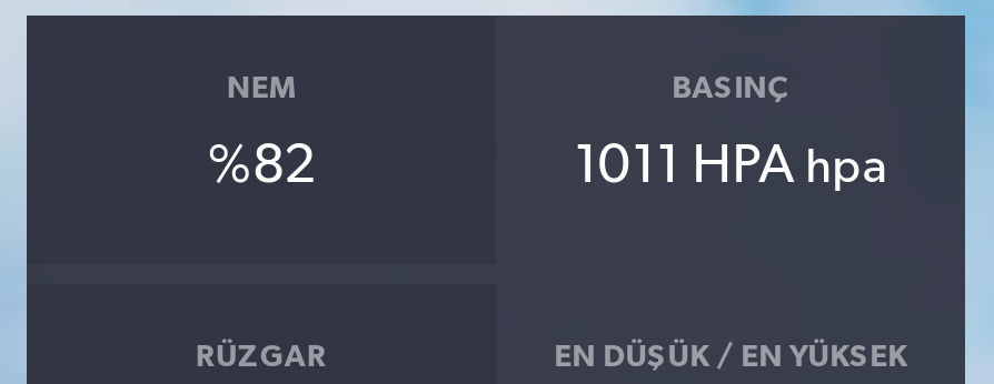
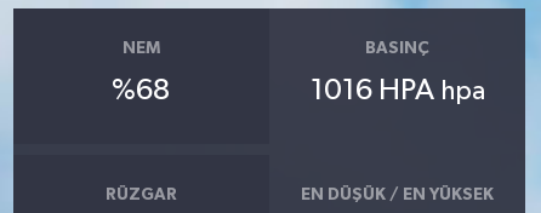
[208,140,314,193] %82 -> [112,76,170,105] %68
[574,140,887,193] 1011 HPA hpa -> [310,76,485,105] 1016 HPA hpa

